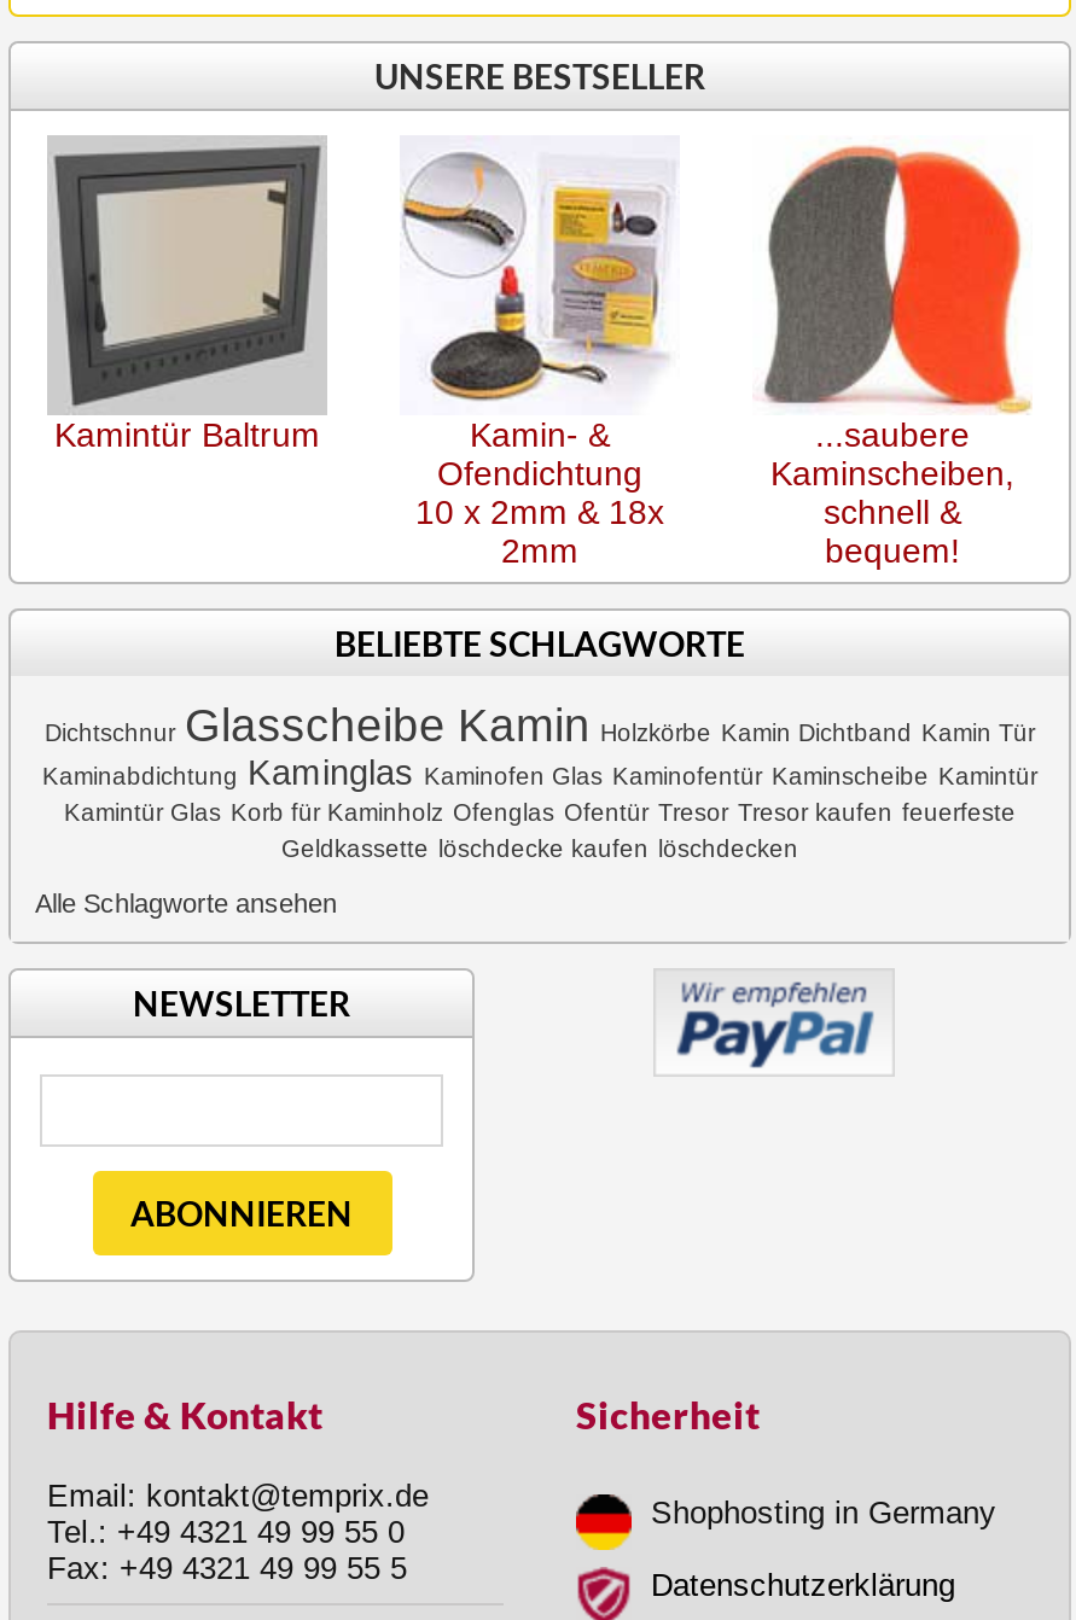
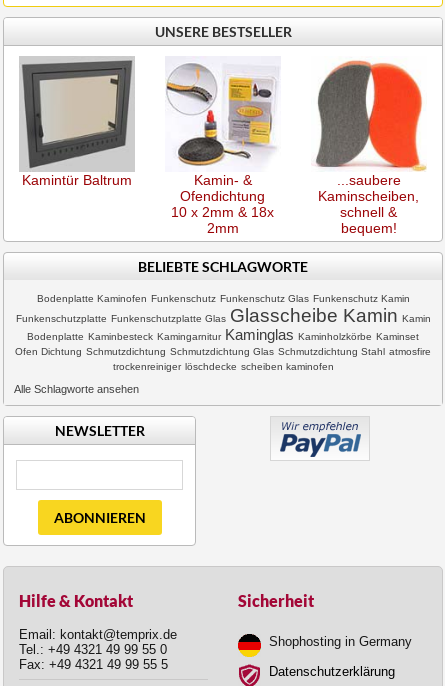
[42,701,1037,863] Dichtschnur Glasscheibe Kamin Holzkörbe Kamin Dichtband Kamin Tür | Kaminabdichtung Kaminglas Kaminofen Glas Kaminofentür Kaminscheibe Kamintür | Kamintür Glas Korb für Kaminholz Ofenglas Ofentür Tresor Tresor kaufen feuerfeste | Geldkassette löschdecke kaufen löschdecken -> [15,293,431,372] Bodenplatte Kaminofen Funkenschutz Funkenschutz Glas Funkenschutz Kamin | Funkenschutzplatte Funkenschutzplatte Glas Glasscheibe Kamin Kamin | Bodenplatte Kaminbesteck Kamingarnitur Kaminglas Kaminholzkörbe Kaminset | Ofen Dichtung Schmutzdichtung Schmutzdichtung Glas Schmutzdichtung Stahl atmosfire | trockenreiniger löschdecke scheiben kaminofen

